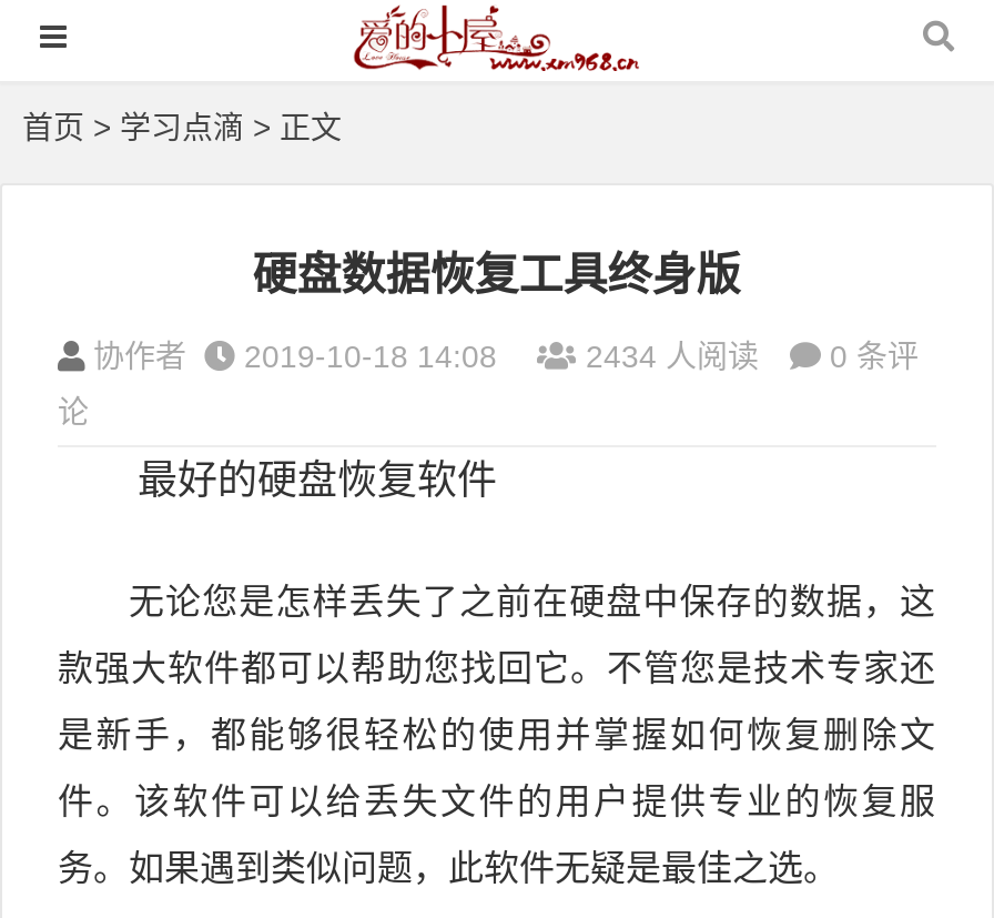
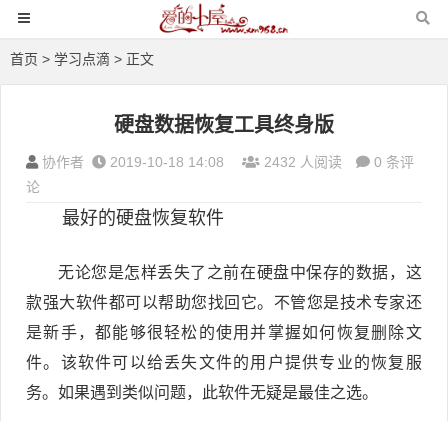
[93,339,919,374] 协作者 2019-10-18 14:08 2434 人阅读 0 条评 -> [42,154,414,170] 协作者 2019-10-18 14:08 2432 人阅读 0 条评

